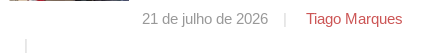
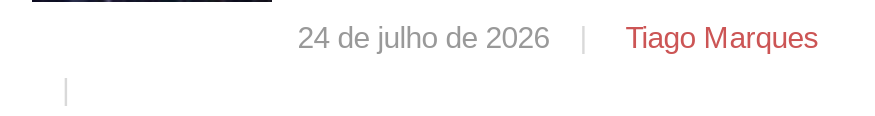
[142,10,268,27] 21 de julho de 2026 -> [298,20,550,54] 24 de julho de 2026

